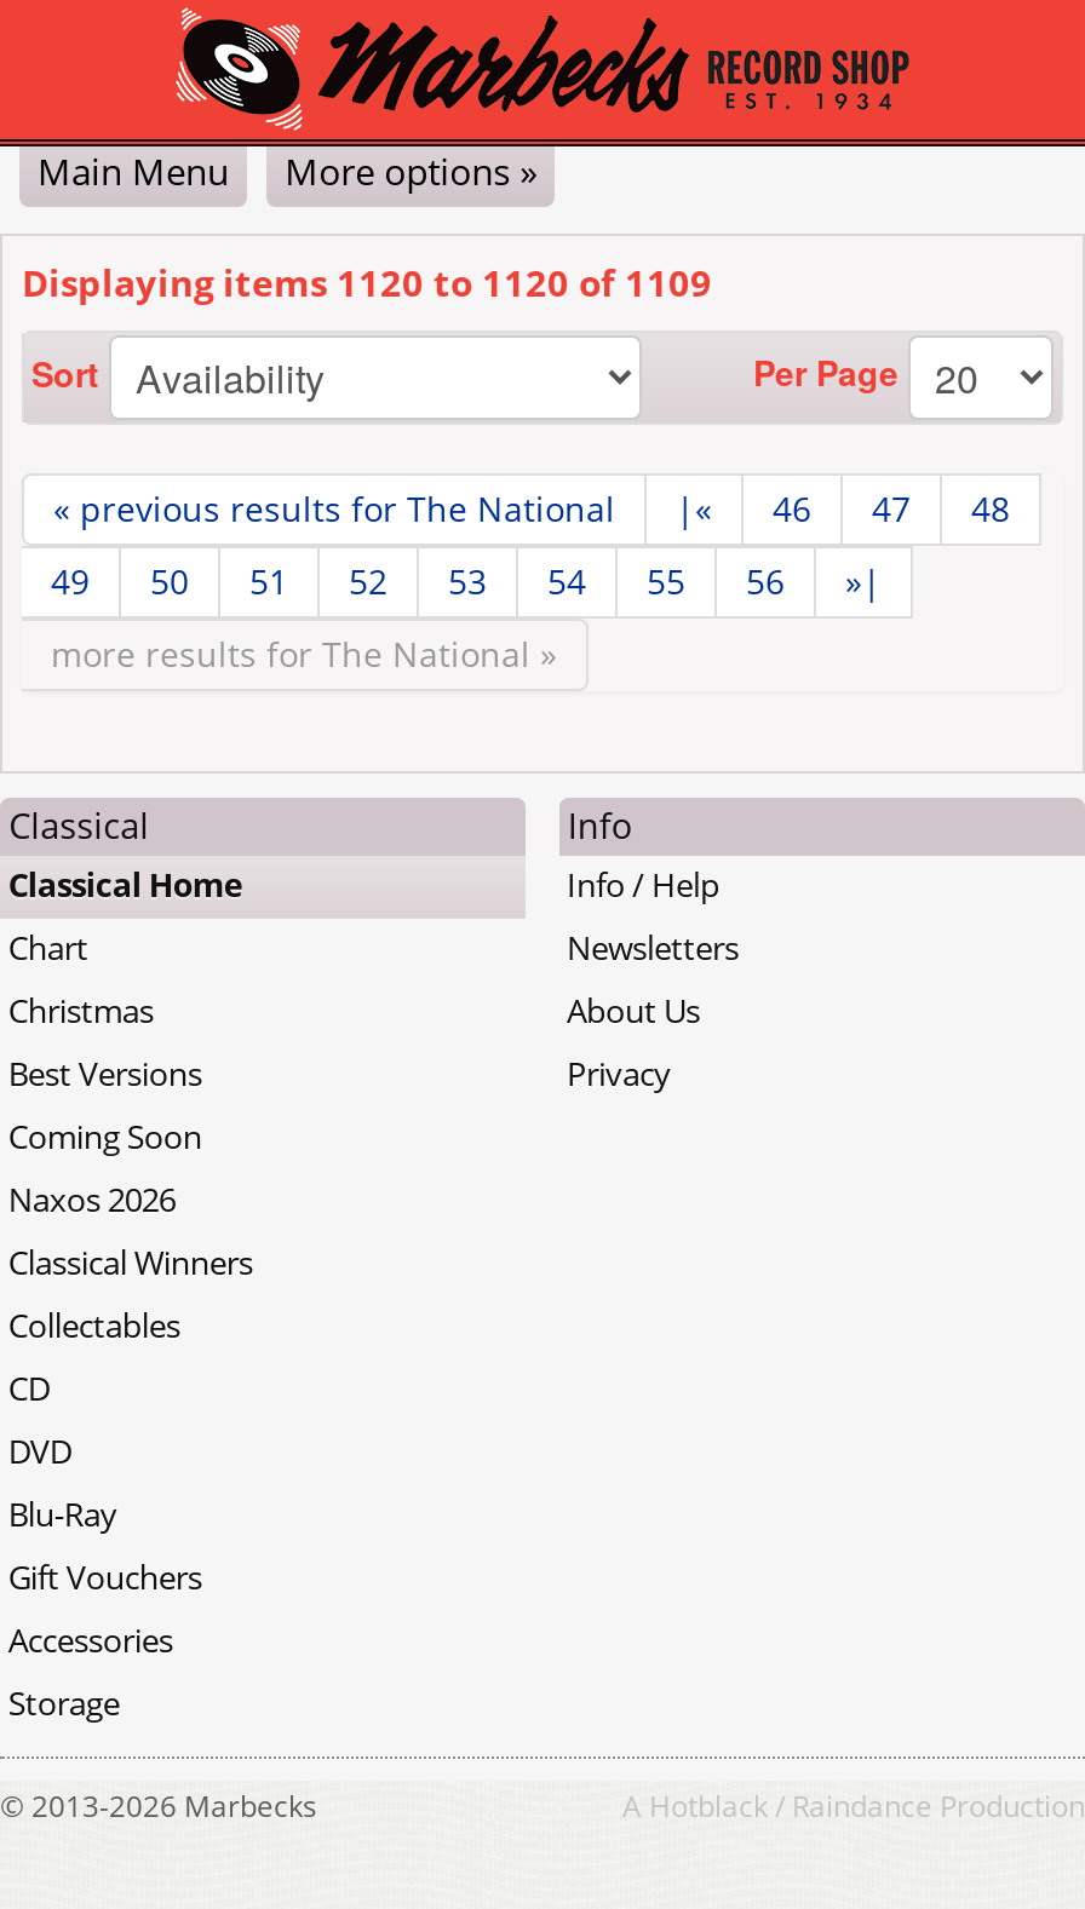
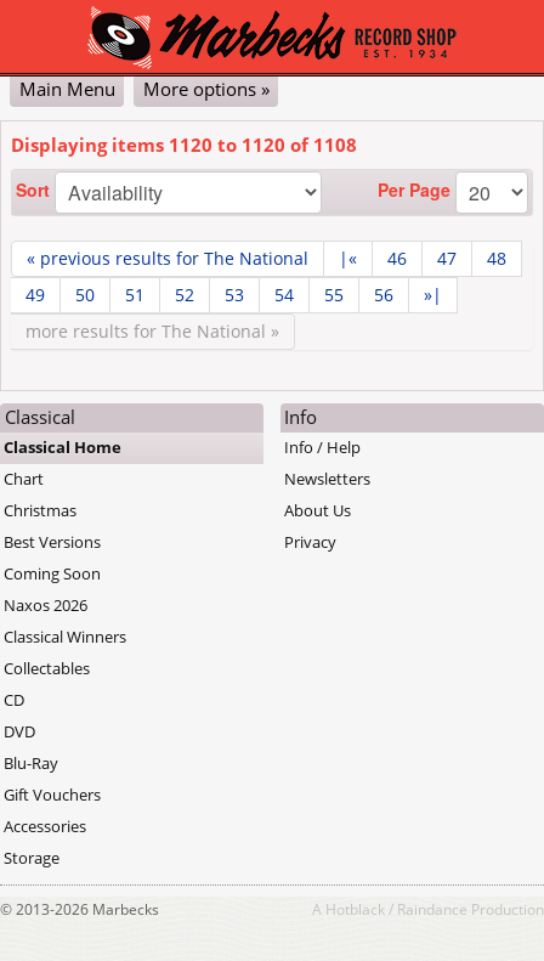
[22,257,712,305] Displaying items 1120 to 1120 of 1109 -> [11,132,357,156] Displaying items 1120 to 1120 of 1108

